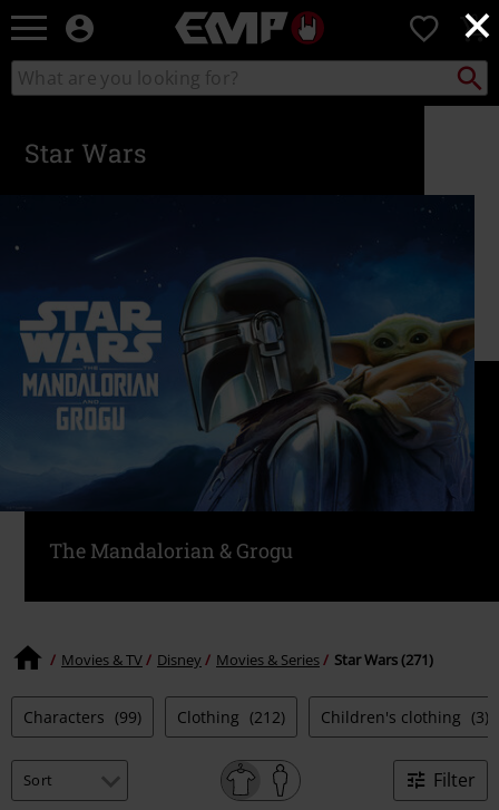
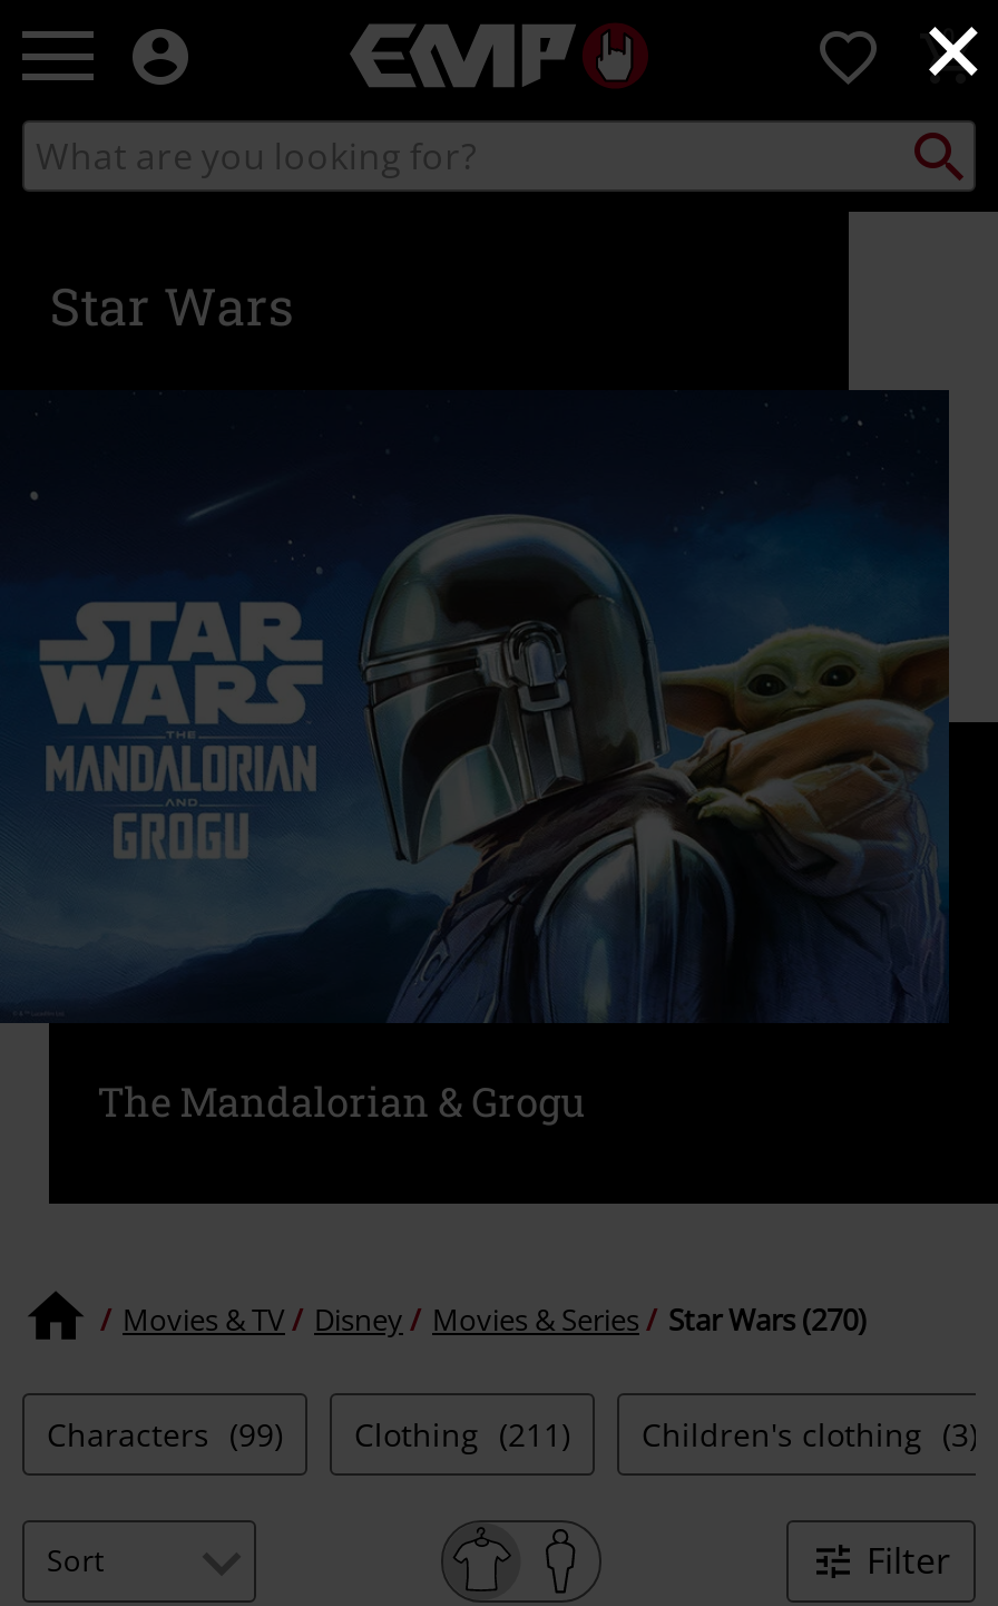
[61,650,433,670] Movies & TV Disney Movies & Series Star Wars (271) -> [123,1300,867,1340] Movies & TV Disney Movies & Series Star Wars (270)
[23,706,489,727] Characters (99) Clothing (212) Children's clothing (3) -> [47,1413,978,1455] Characters (99) Clothing (211) Children's clothing (3)

